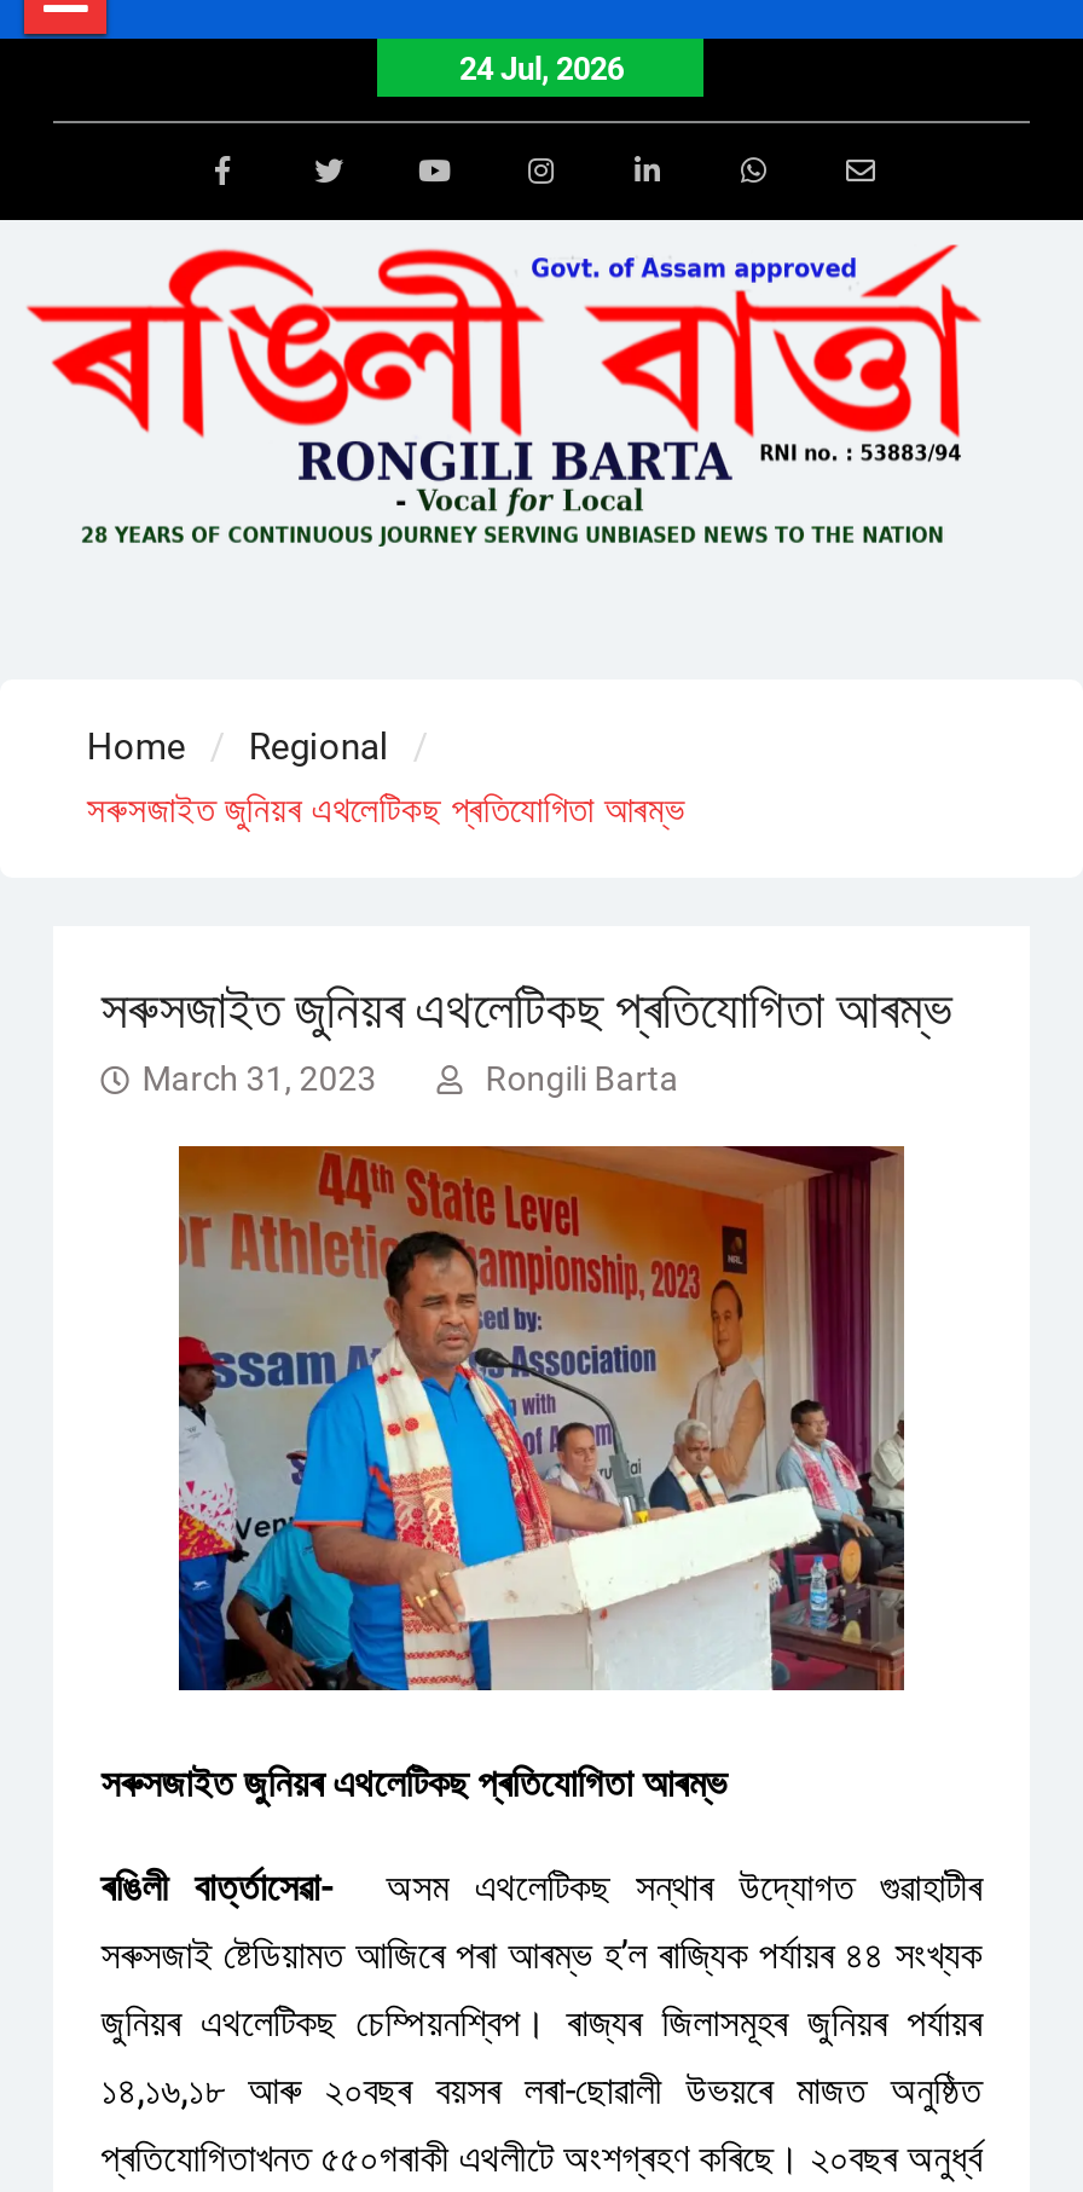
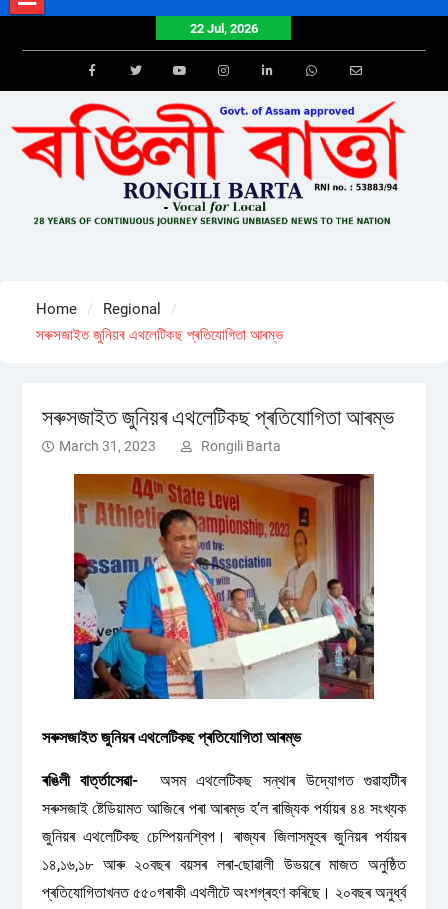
[459,51,624,87] 24 Jul, 2026 -> [190,21,258,36] 22 Jul, 2026

